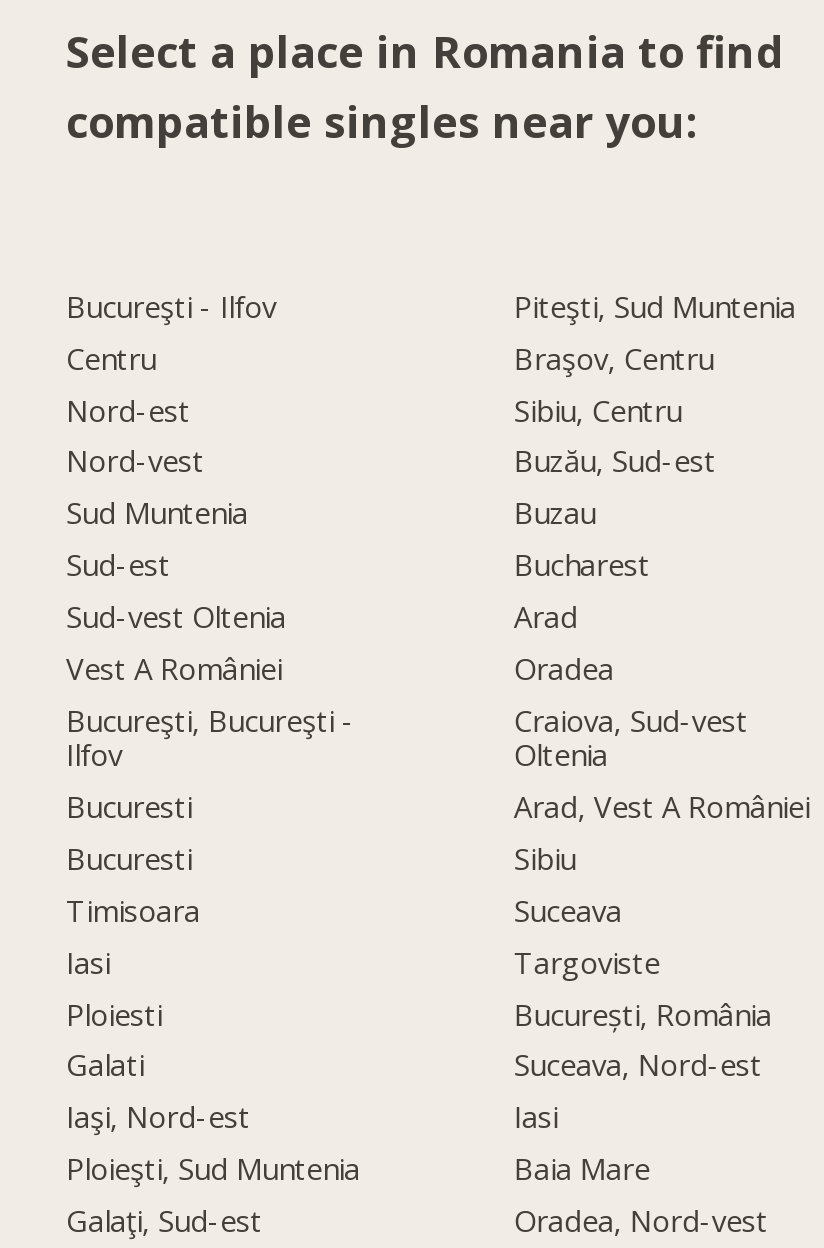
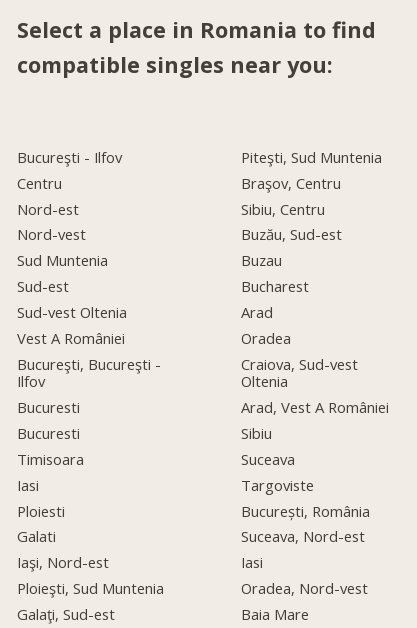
moved [514,1148,650,1188] -> [241,604,309,624]: Baia Mare
moved [514,1200,768,1240] -> [241,578,368,598]: Oradea, Nord-vest

